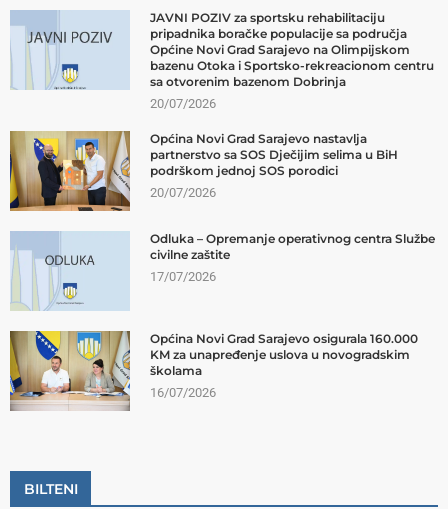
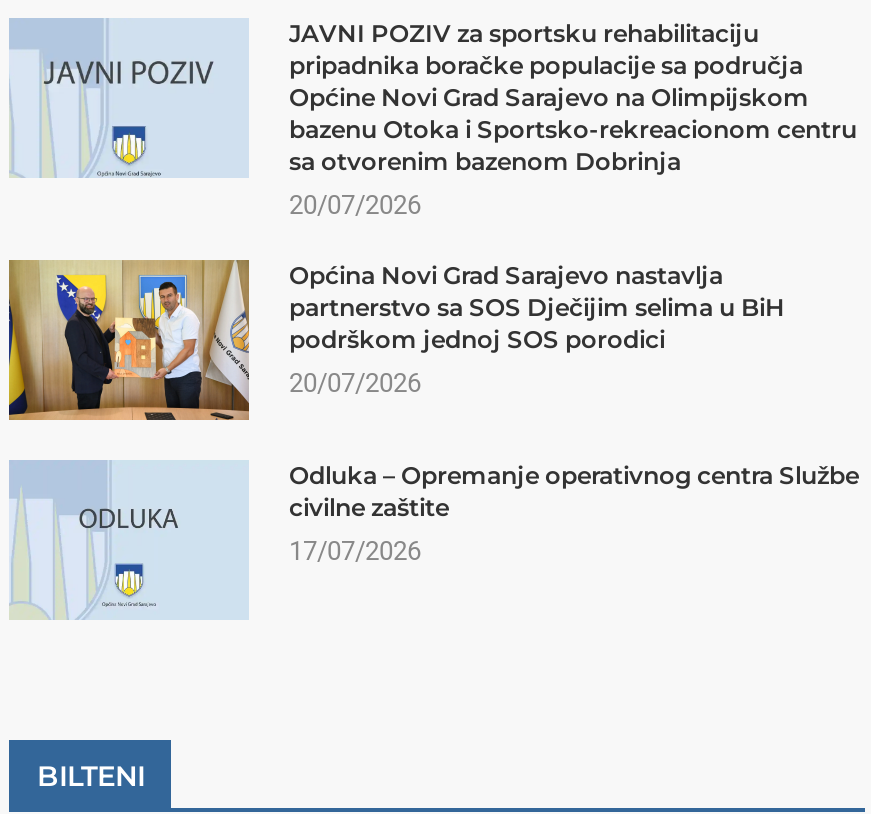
[9,330,418,412] [image] | Općina Novi Grad Sarajevo osigurala 160.000 | KM za unapređenje uslova u novogradskim | školama | 16/07/2026 -> none

